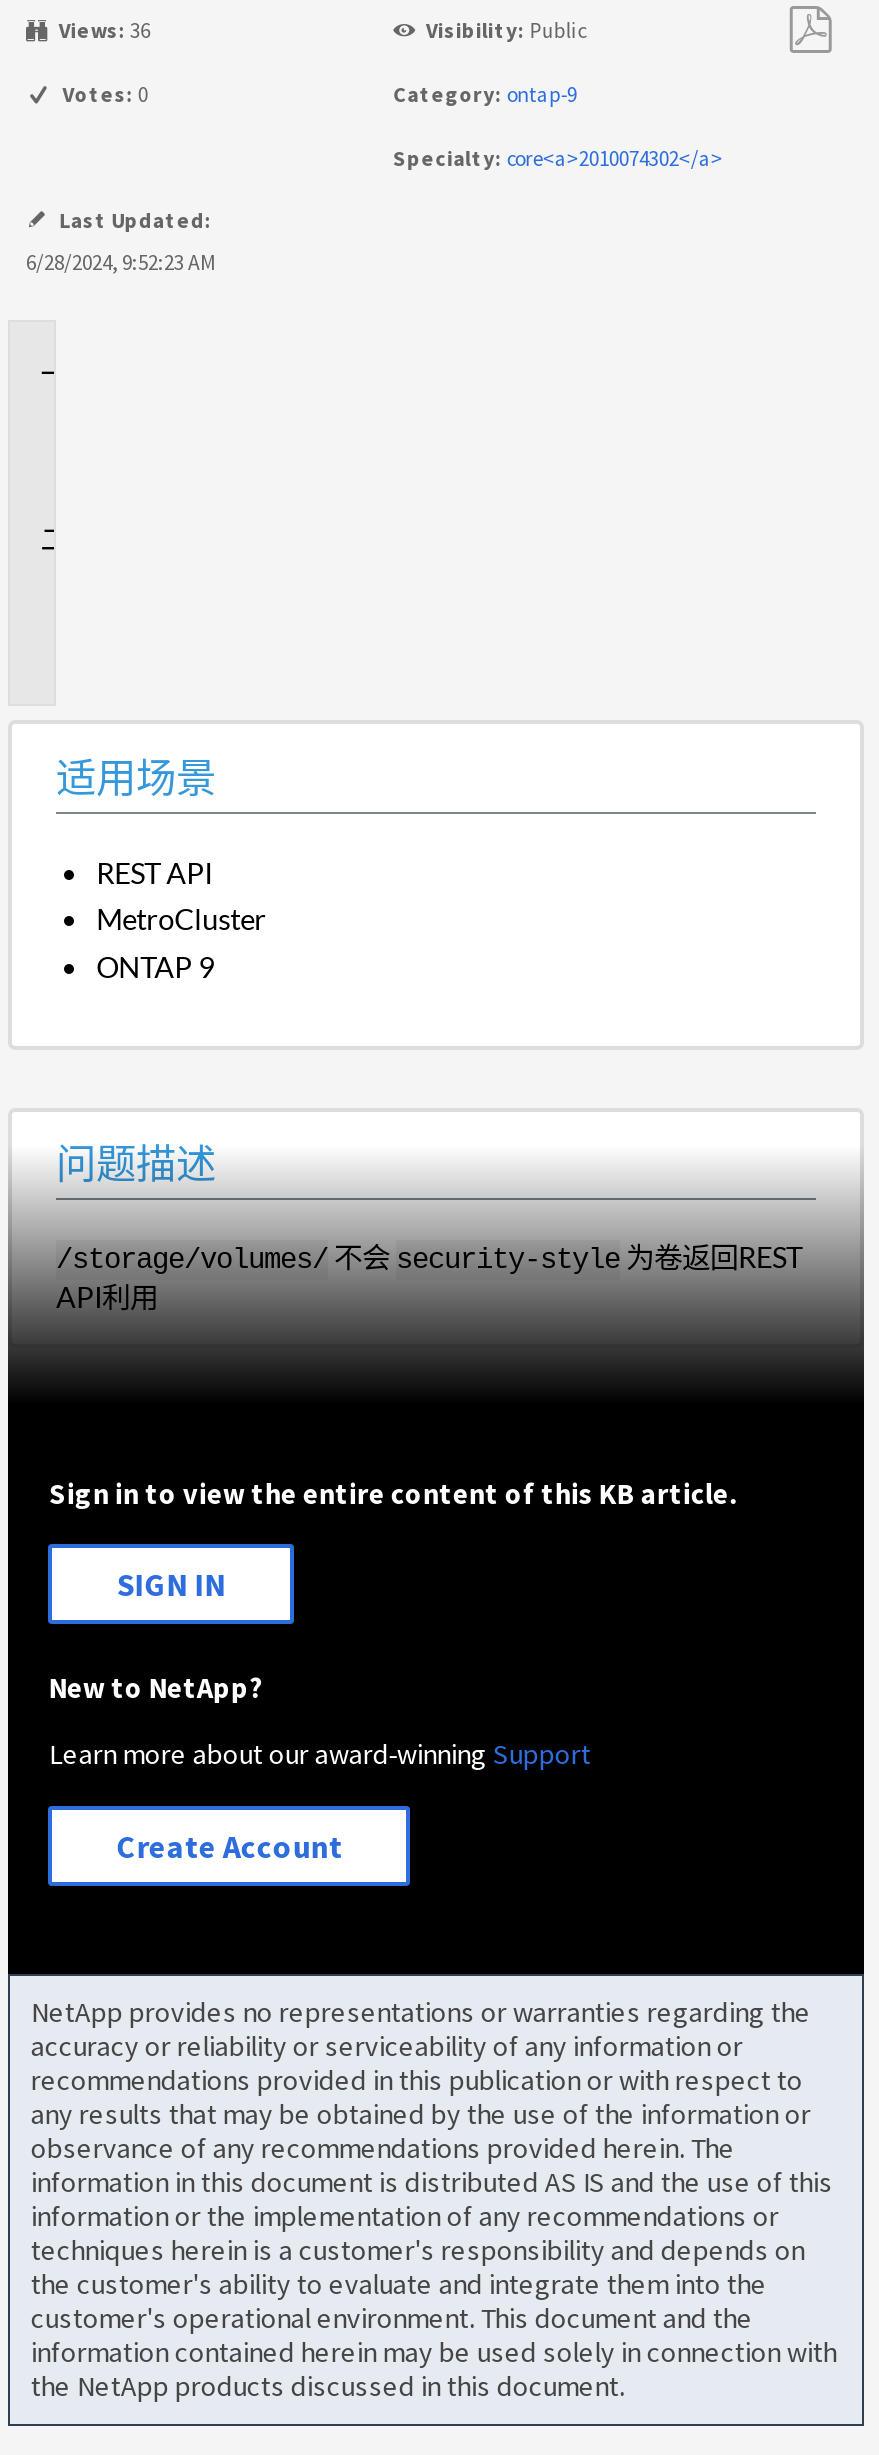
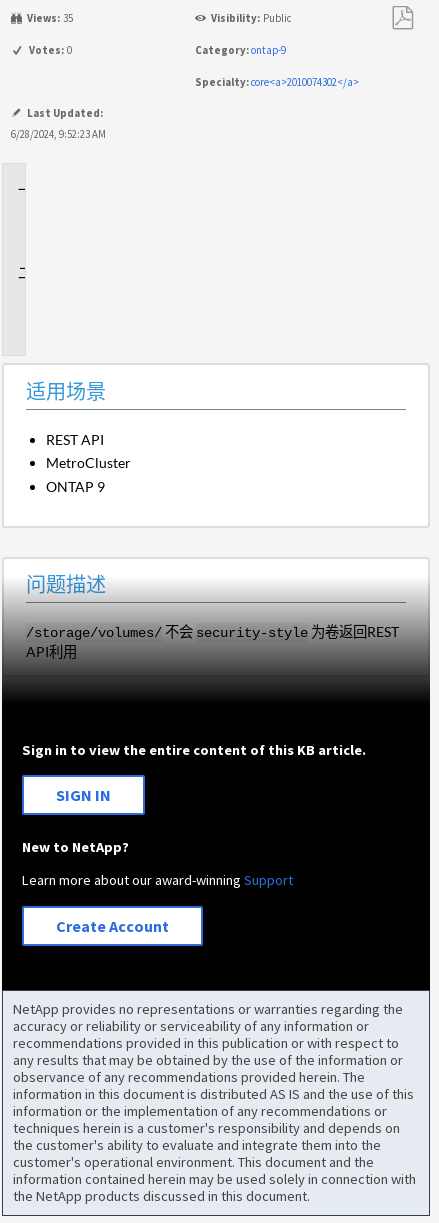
[59,16,150,44] Views: 36 -> [27,11,73,25] Views: 35

